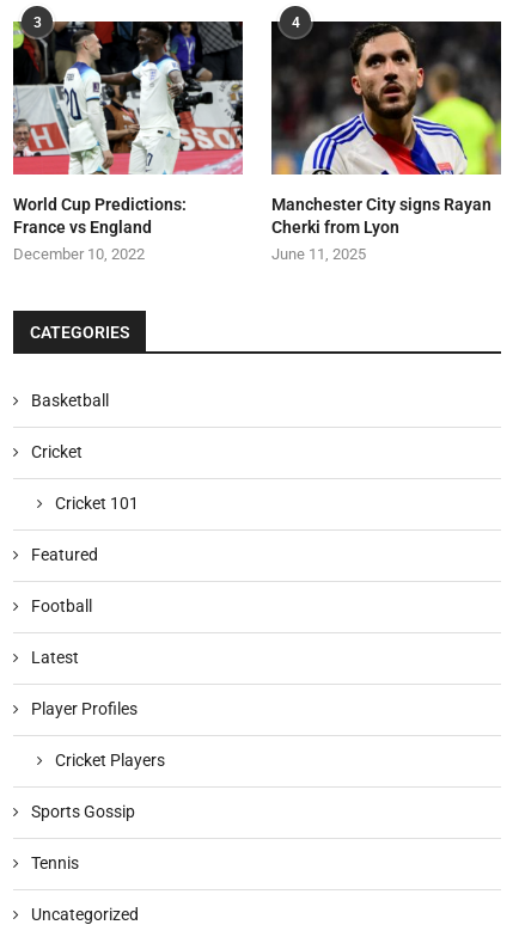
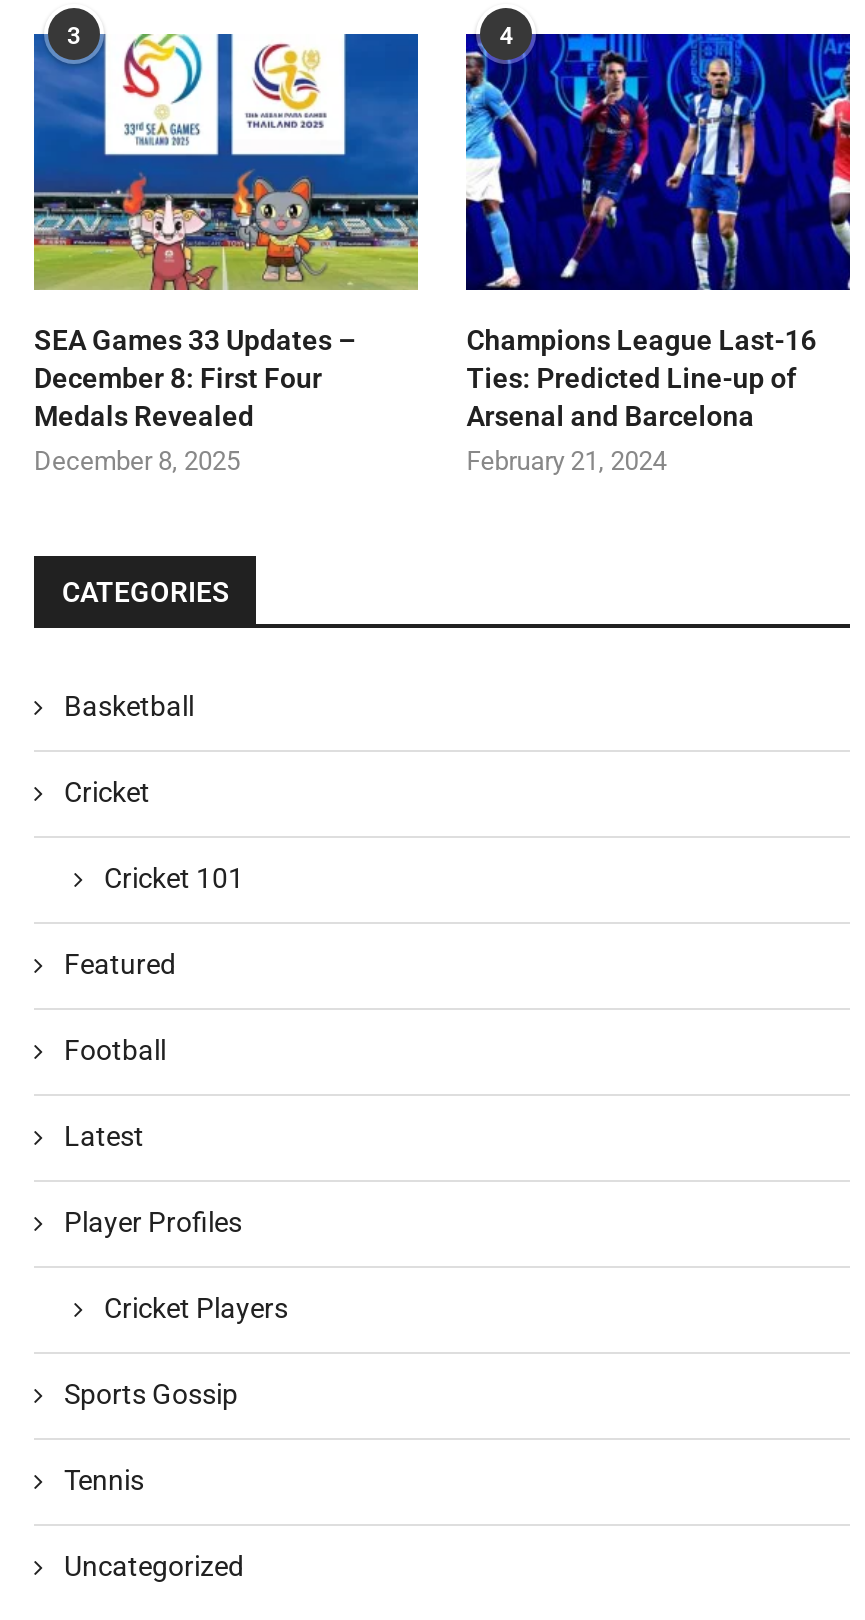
[12,20,244,263] [image] | World Cup Predictions: | France vs England | December 10, 2022 -> [32,32,420,475] [image] | SEA Games 33 Updates – | December 8: First Four | Medals Revealed | December 8, 2025
[270,20,502,263] [image] | Manchester City signs Rayan | Cherki from Lyon | June 11, 2025 -> [464,32,852,475] [image] | Champions League Last-16 | Ties: Predicted Line-up of | Arsenal and Barcelona | February 21, 2024

